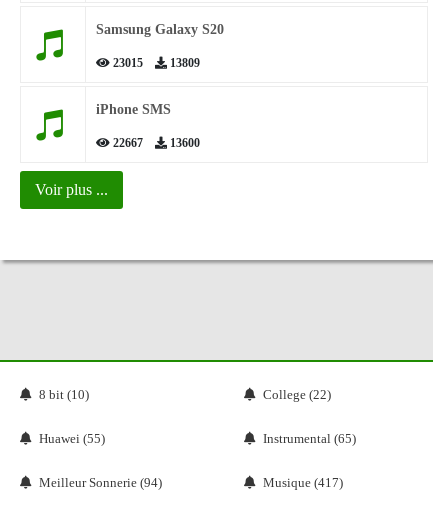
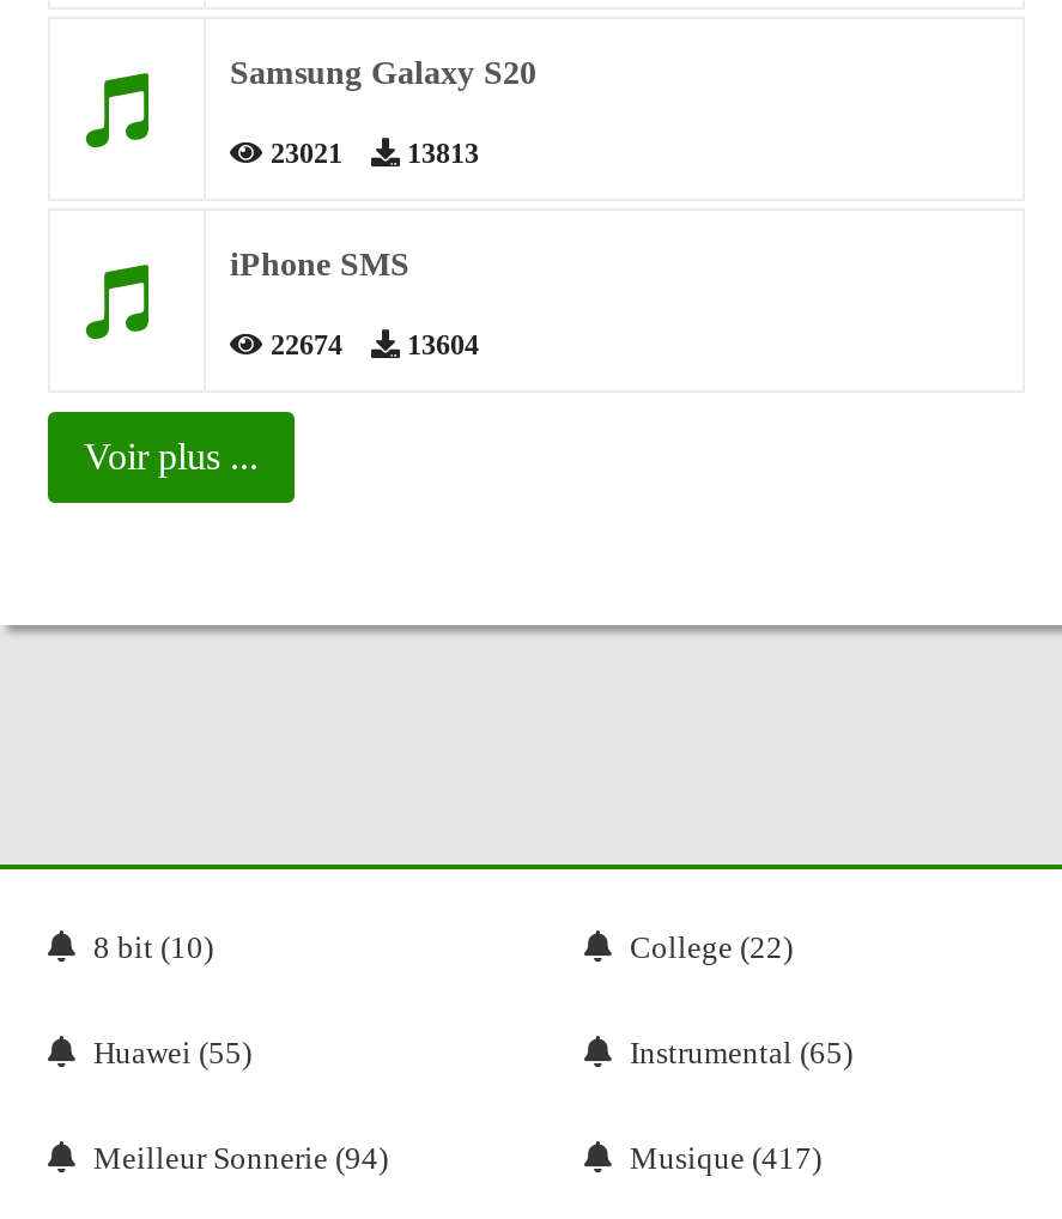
[110,56,143,69] 23015 -> [263,137,342,168] 23021
[167,56,200,69] 13809 -> [400,137,479,168] 13813
[110,136,143,149] 22667 -> [263,328,342,359] 22674
[167,136,200,149] 13600 -> [400,328,479,359] 13604

